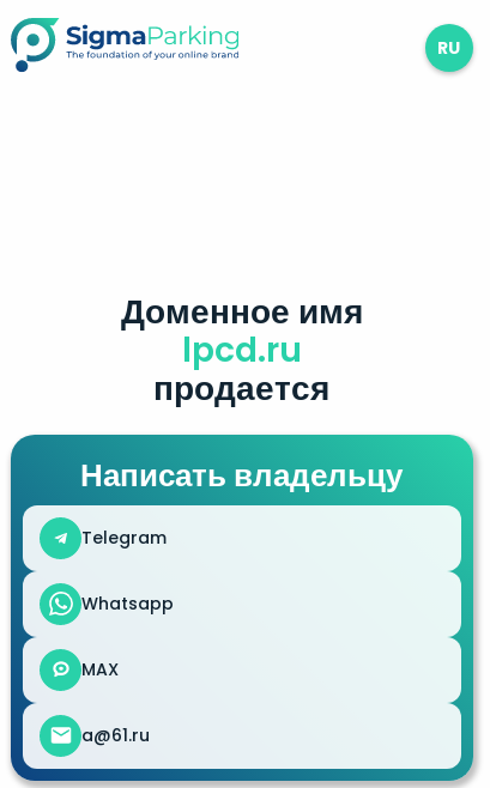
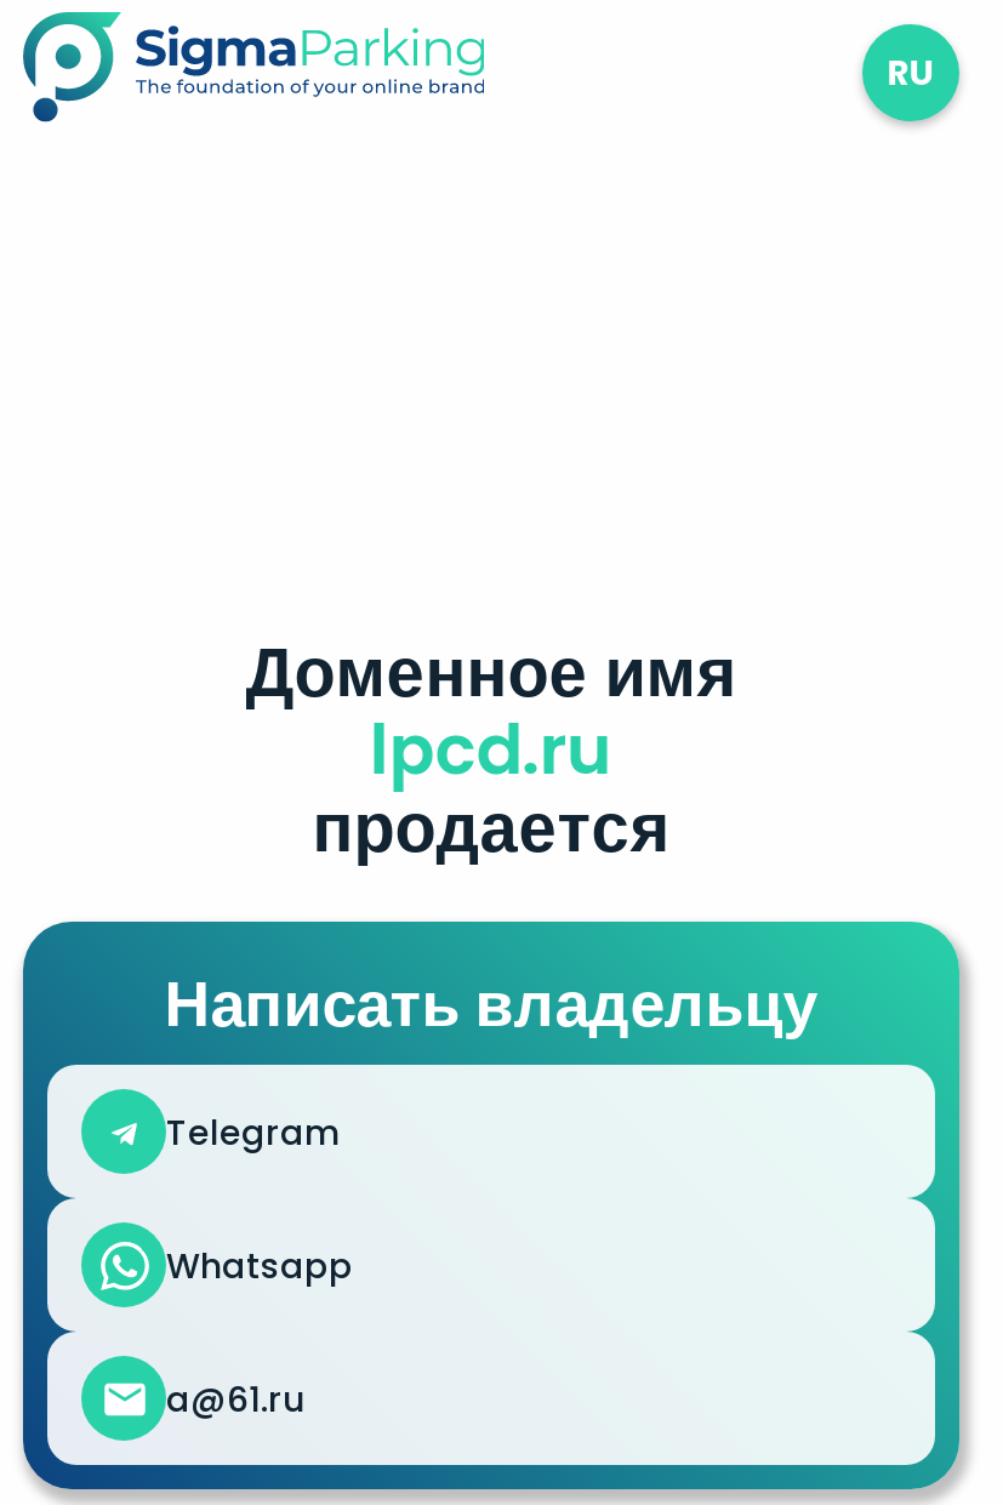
moved [81,287,403,616] -> [164,624,817,1289]: Доменное имя | lpcd.ru | продается | Написать владельцу | Telegram | Whatsapp
[81,657,119,681] MAX -> none

